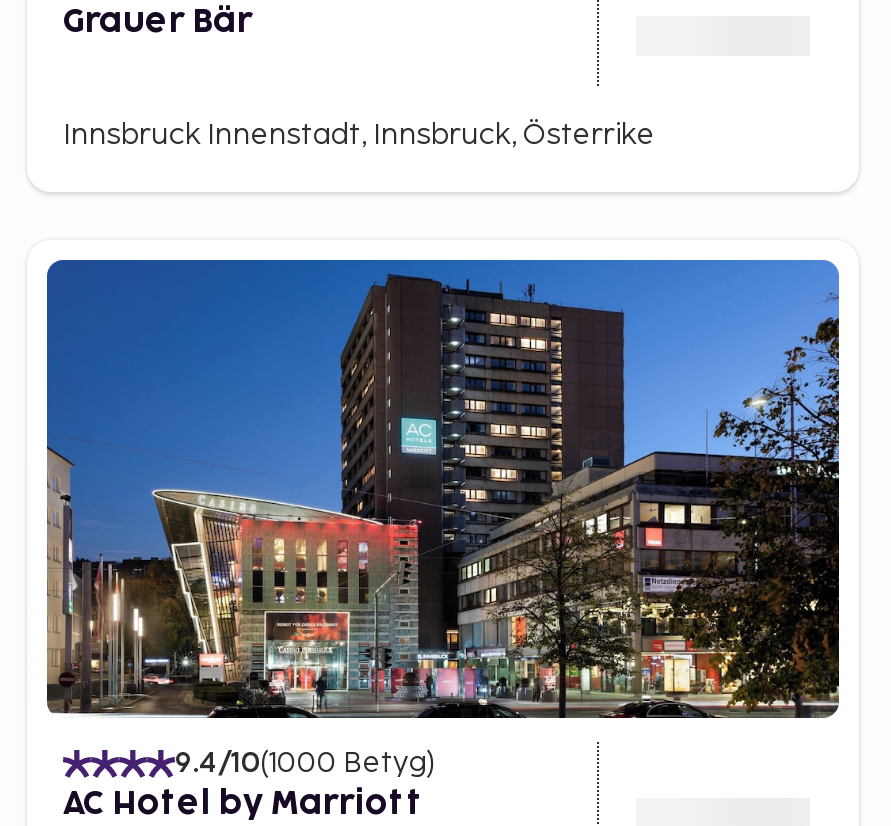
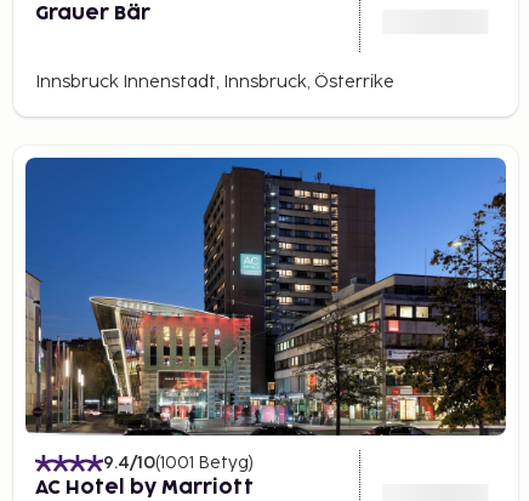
[175,747,435,781] 9.4/10(1000 Betyg) -> [103,453,254,474] 9.4/10(1001 Betyg)

